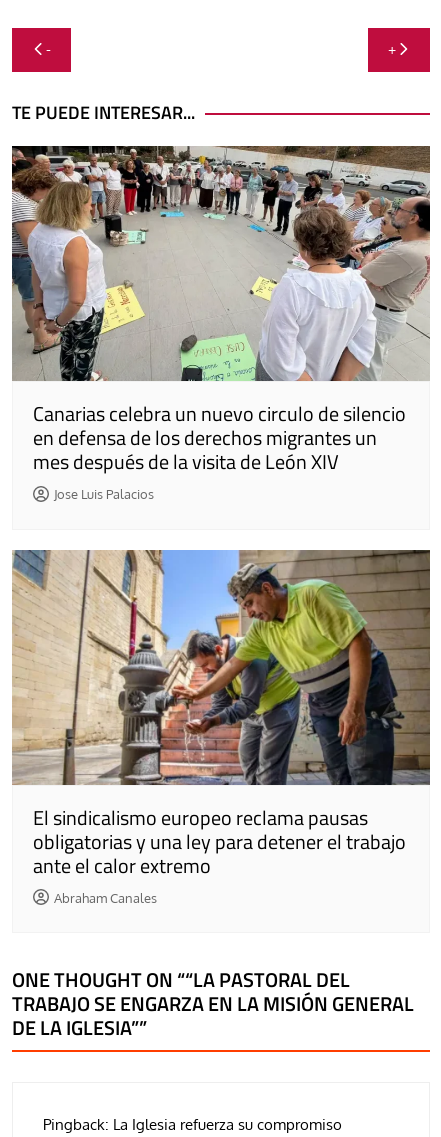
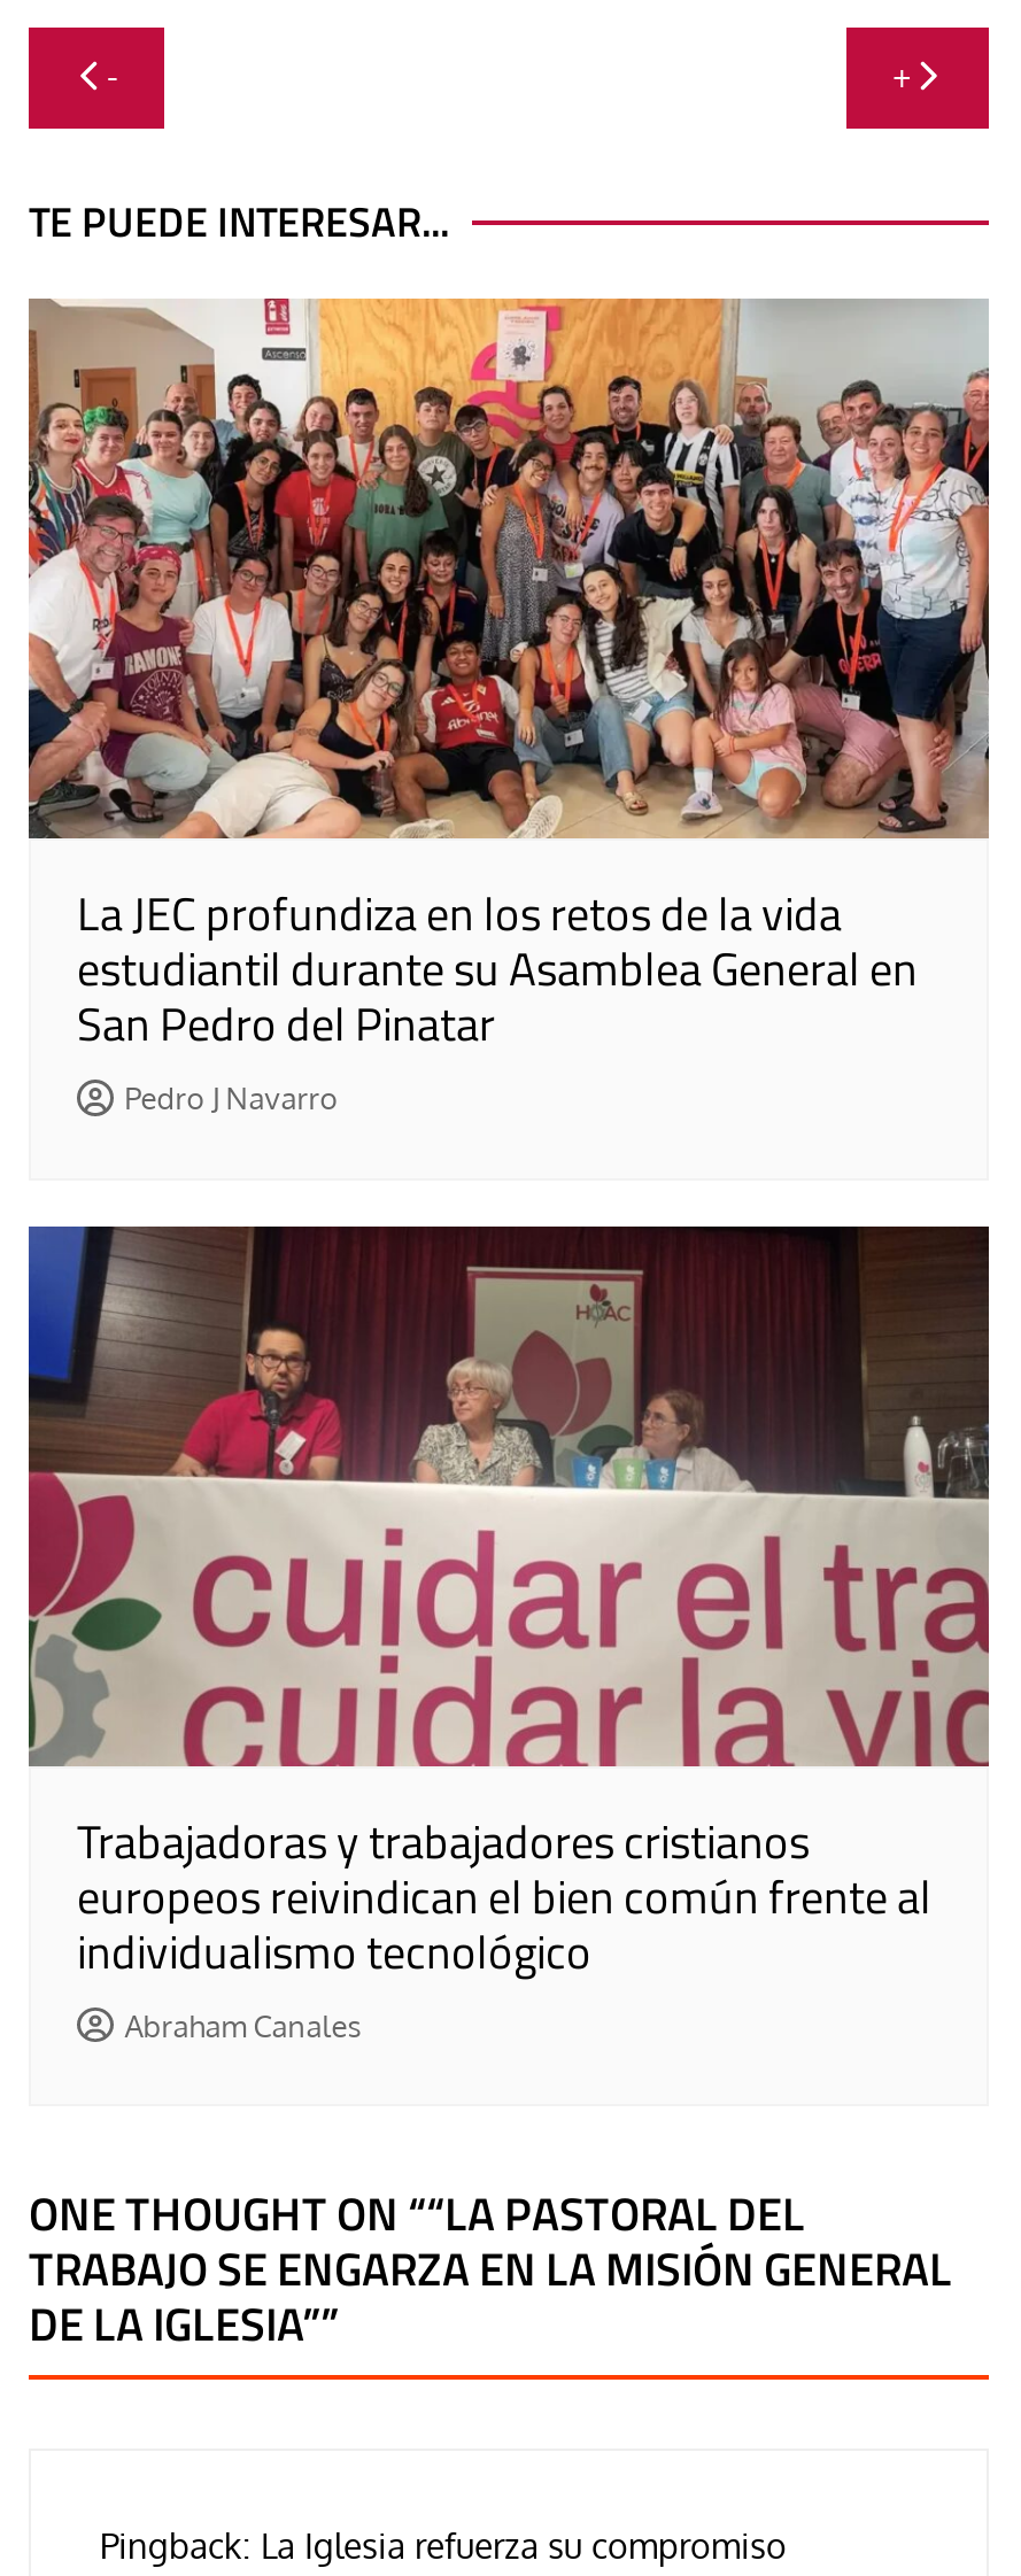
[11,145,430,502] [image] | Canarias celebra un nuevo circulo de silencio | en defensa de los derechos migrantes un | mes después de la visita de León XIV | Jose Luis Palacios -> [26,296,991,1117] [image] | La JEC profundiza en los retos de la vida | estudiantil durante su Asamblea General en | San Pedro del Pinatar | Pedro J Navarro
[11,549,430,880] [image] | El sindicalismo europeo reclama pausas | obligatorias y una ley para detener el trabajo | ante el calor extremo -> [26,1224,989,1987] [image] | Trabajadoras y trabajadores cristianos | europeos reivindican el bien común frente al | individualismo tecnológico

